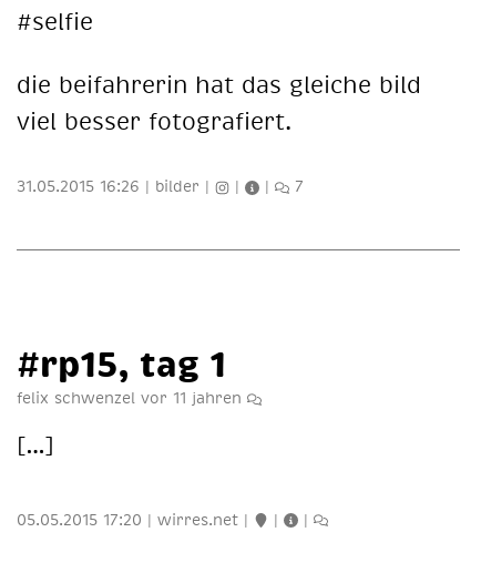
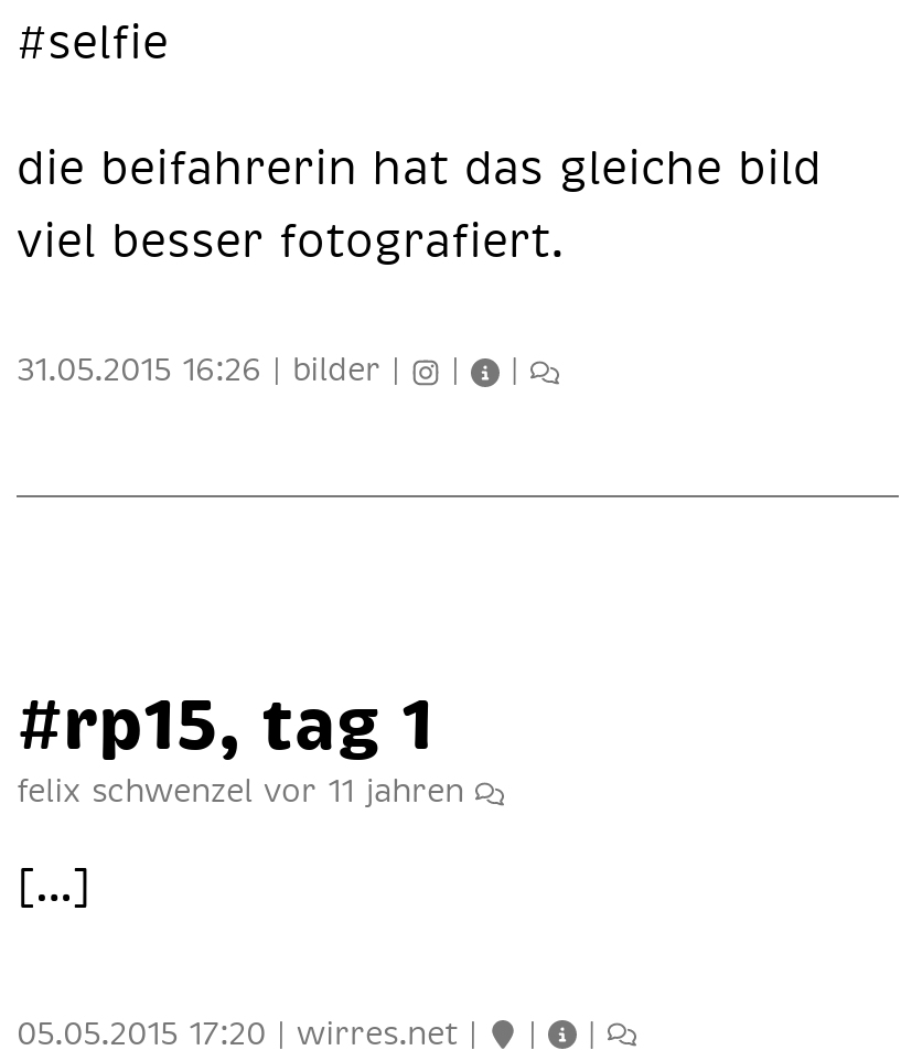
[295,176,304,194] 7 -> none

